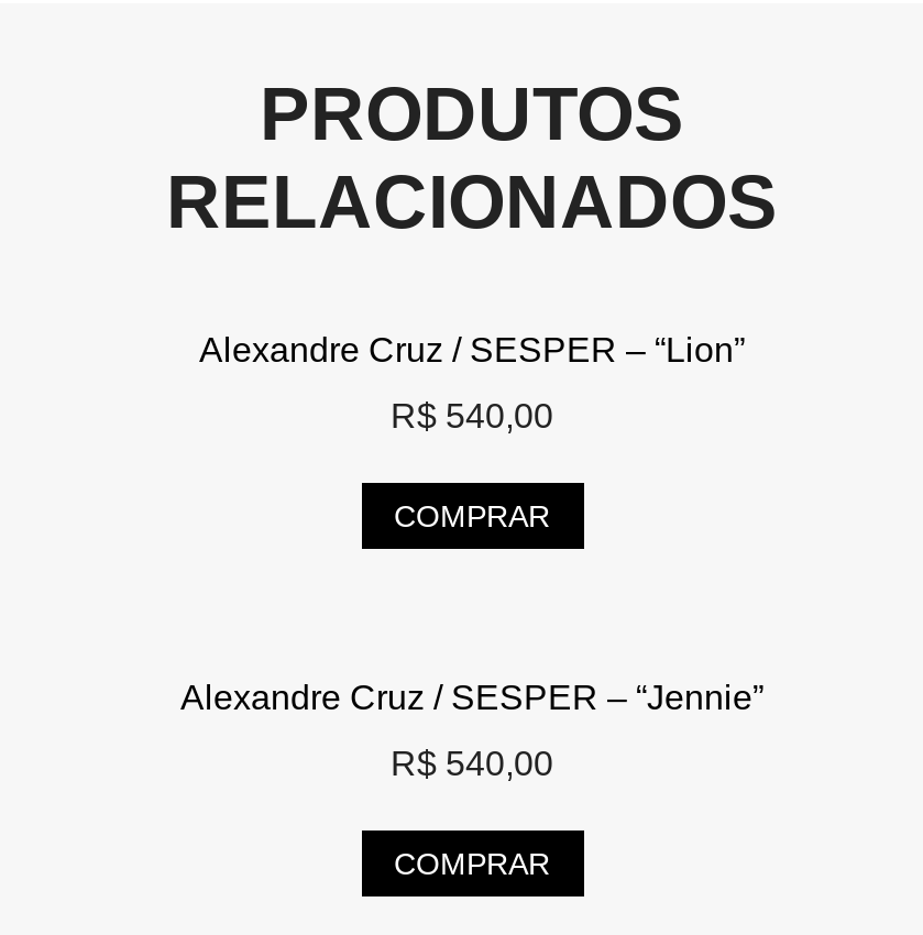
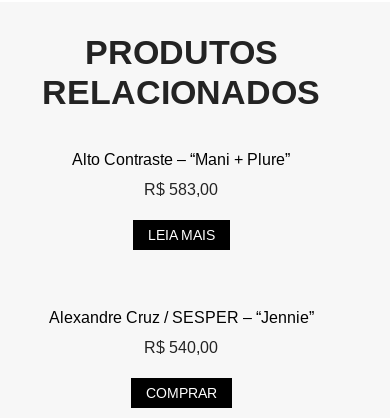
[199,331,745,369] Alexandre Cruz / SESPER – “Lion” -> [72,151,290,168] Alto Contraste – “Mani + Plure”
[391,397,553,435] R$540,00 -> [144,181,218,198] R$583,00
[394,499,550,534] COMPRAR -> [147,227,214,243] LEIA MAIS

